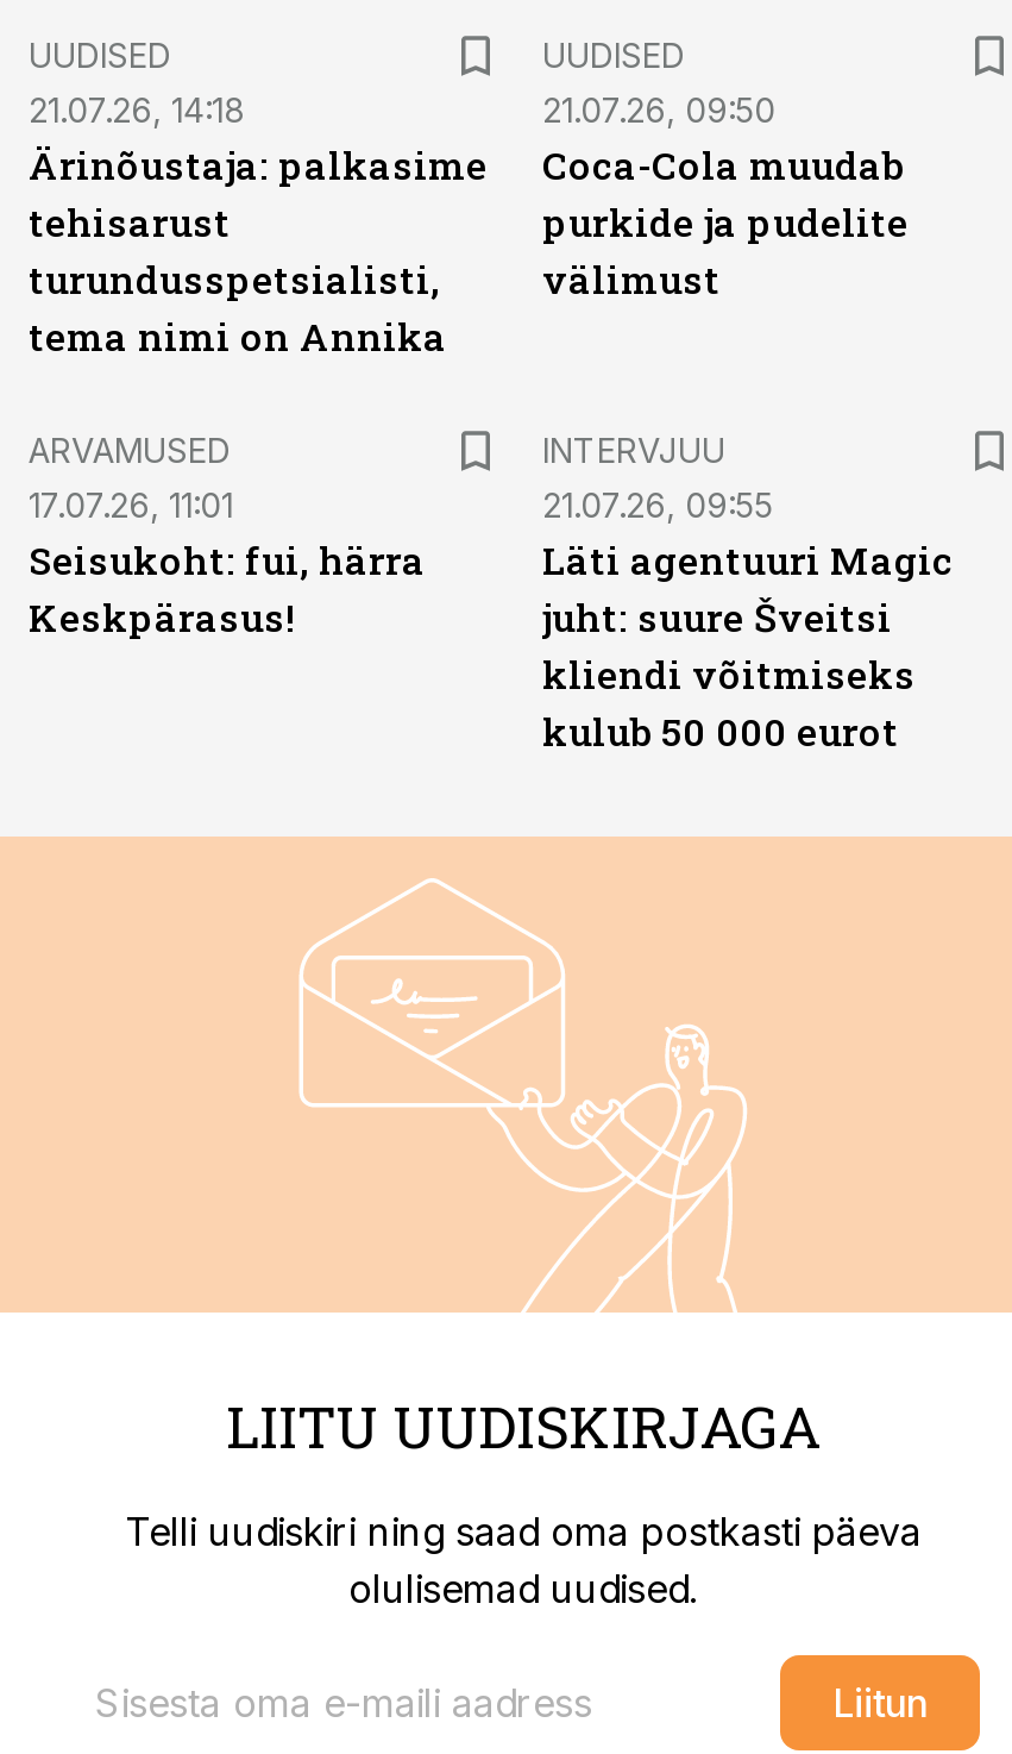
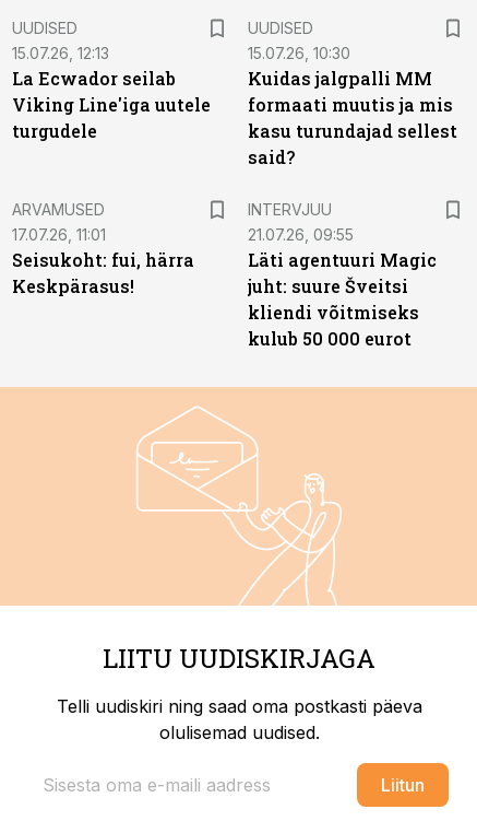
[29,89,488,361] 21.07.26, 14:18 | Ärinõustaja: palkasime | tehisarust | turundusspetsialisti, | tema nimi on Annika -> [12,44,211,142] 15.07.26, 12:13 | La Ecwador seilab | Viking Line'iga uutele | turgudele
[542,89,909,303] 21.07.26, 09:50 | Coca-Cola muudab | purkide ja pudelite | välimust -> [248,44,457,168] 15.07.26, 10:30 | Kuidas jalgpalli MM | formaati muutis ja mis | kasu turundajad sellest | said?

